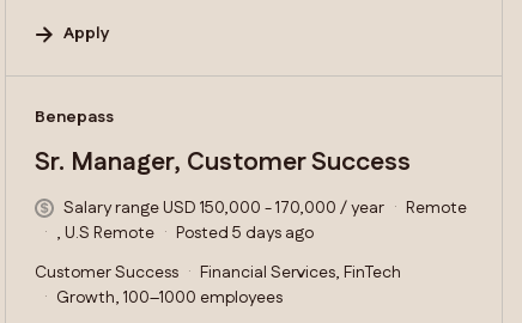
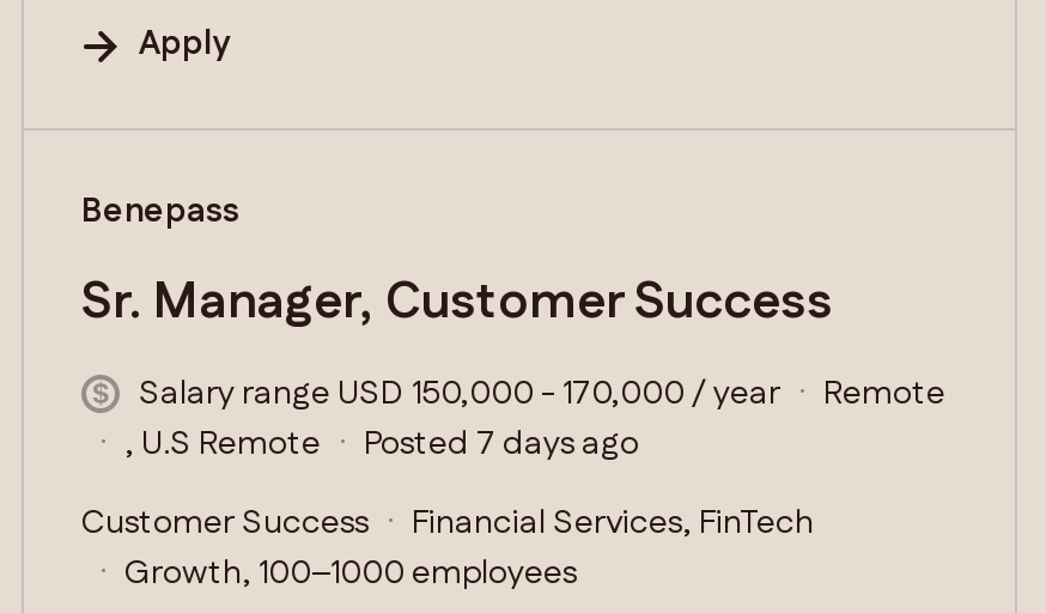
[176,221,314,245] Posted 5 days ago -> [364,420,639,468] Posted 7 days ago

